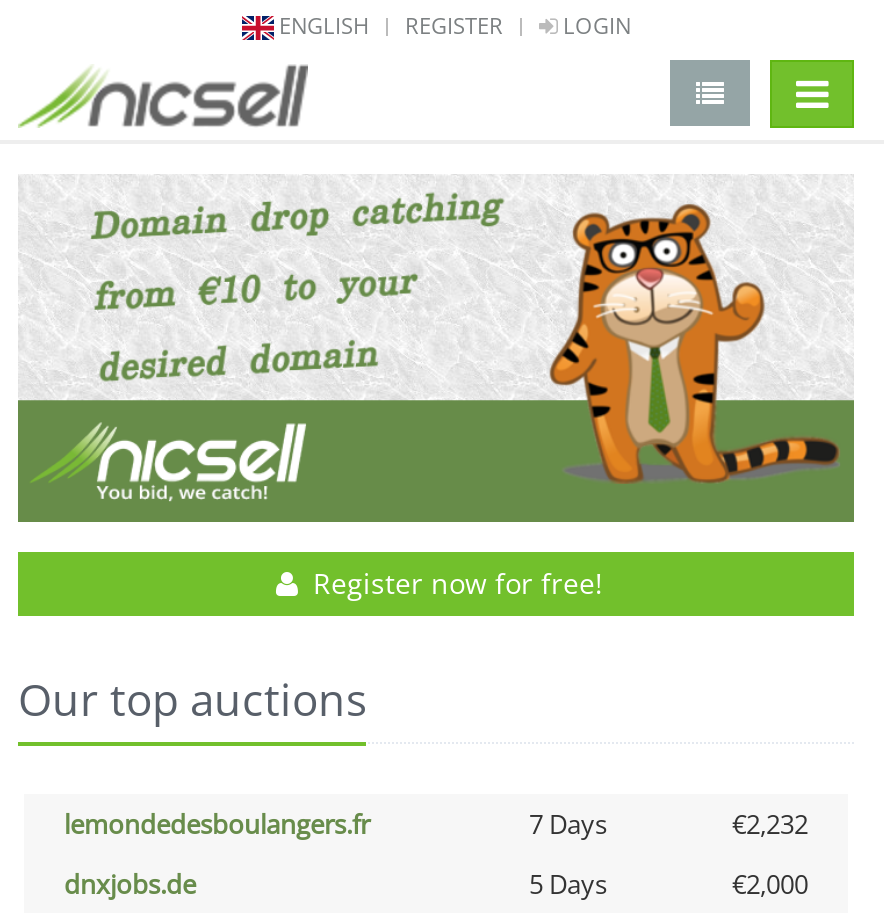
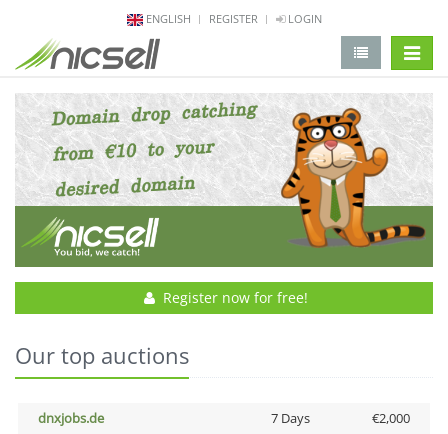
[64,806,808,842] lemondedesboulangers.fr | 7 Days | €2,232 -> none
[529,866,607,902] 5 Days -> [270,409,309,427] 7 Days

